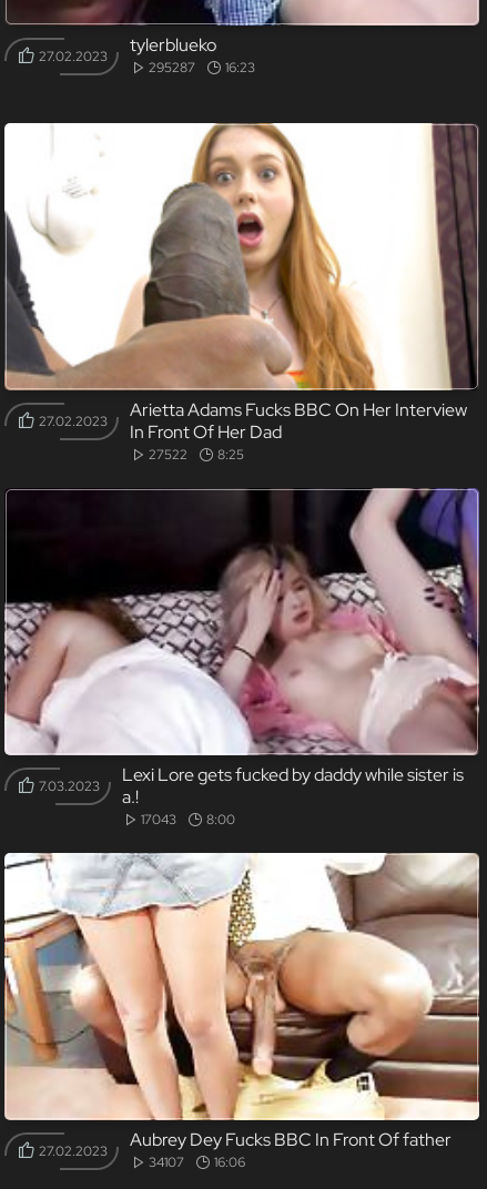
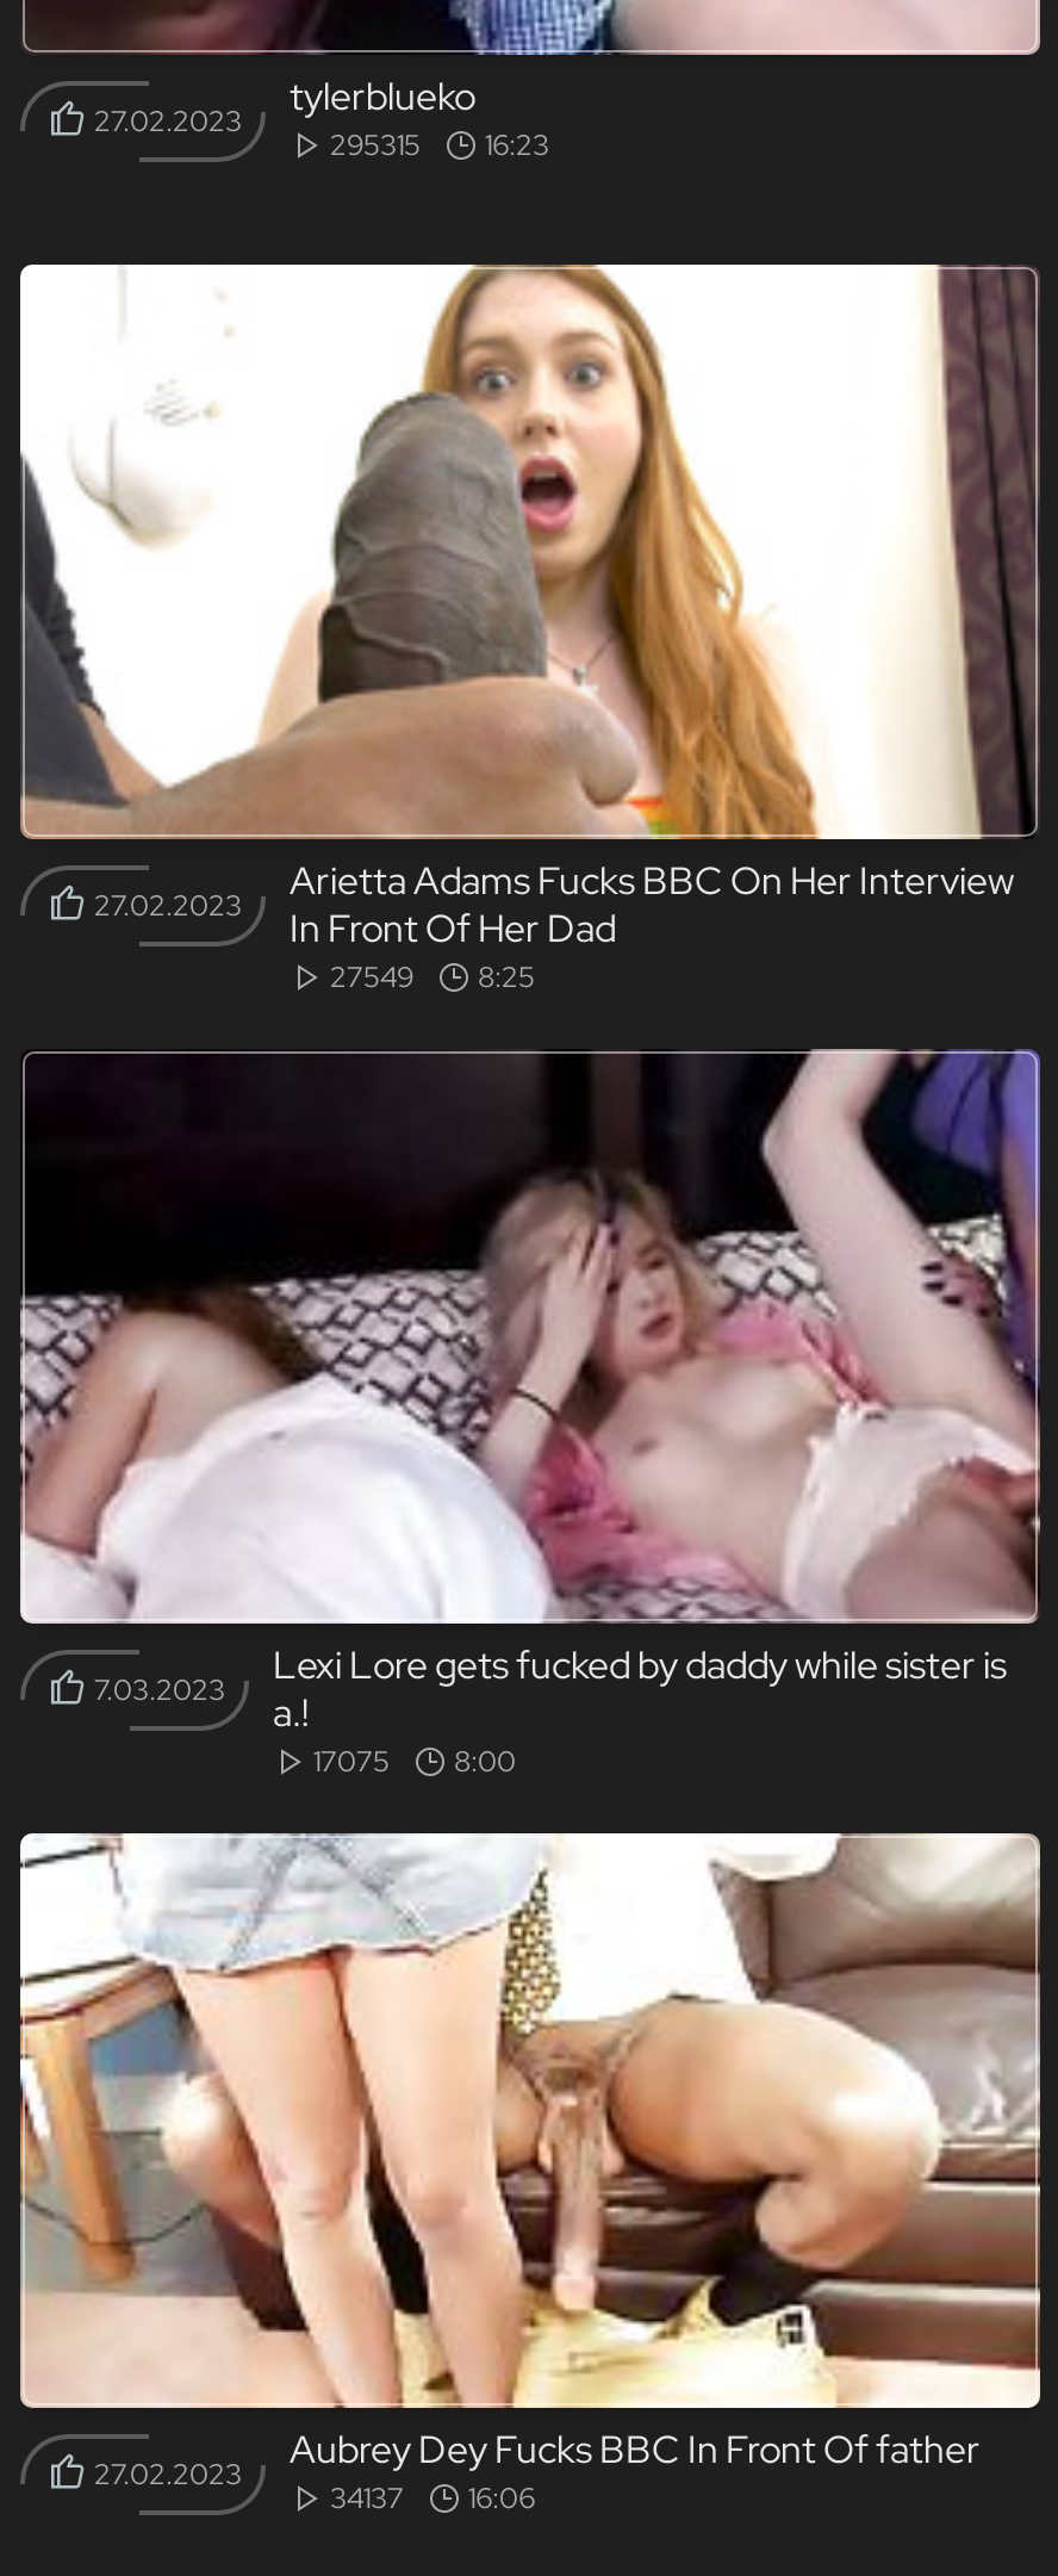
[149,59,255,77] 295287 16:23 -> [330,127,549,165] 295315 16:23
[149,446,244,464] 27522 8:25 -> [330,958,535,997] 27549 8:25
[141,811,235,828] 17043 8:00 -> [313,1742,516,1780] 17075 8:00
[149,1153,245,1171] 34107 16:06 -> [330,2478,535,2516] 34137 16:06

